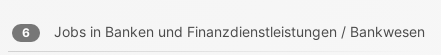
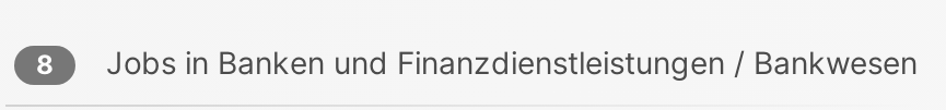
[22,23,425,40] 6 Jobs in Banken und Finanzdienstleistungen / Bankwesen -> [36,44,918,81] 8 Jobs in Banken und Finanzdienstleistungen / Bankwesen

